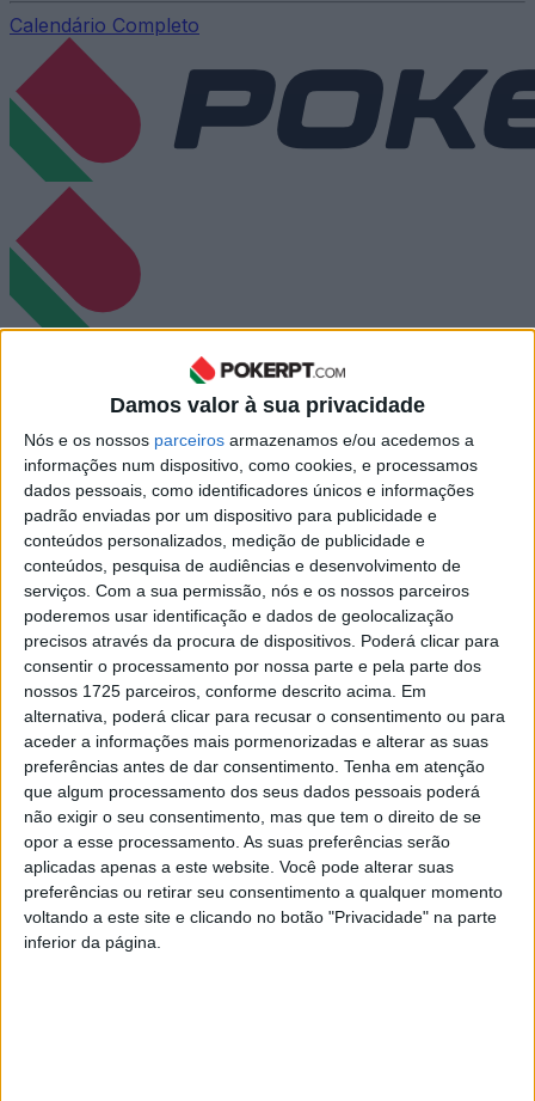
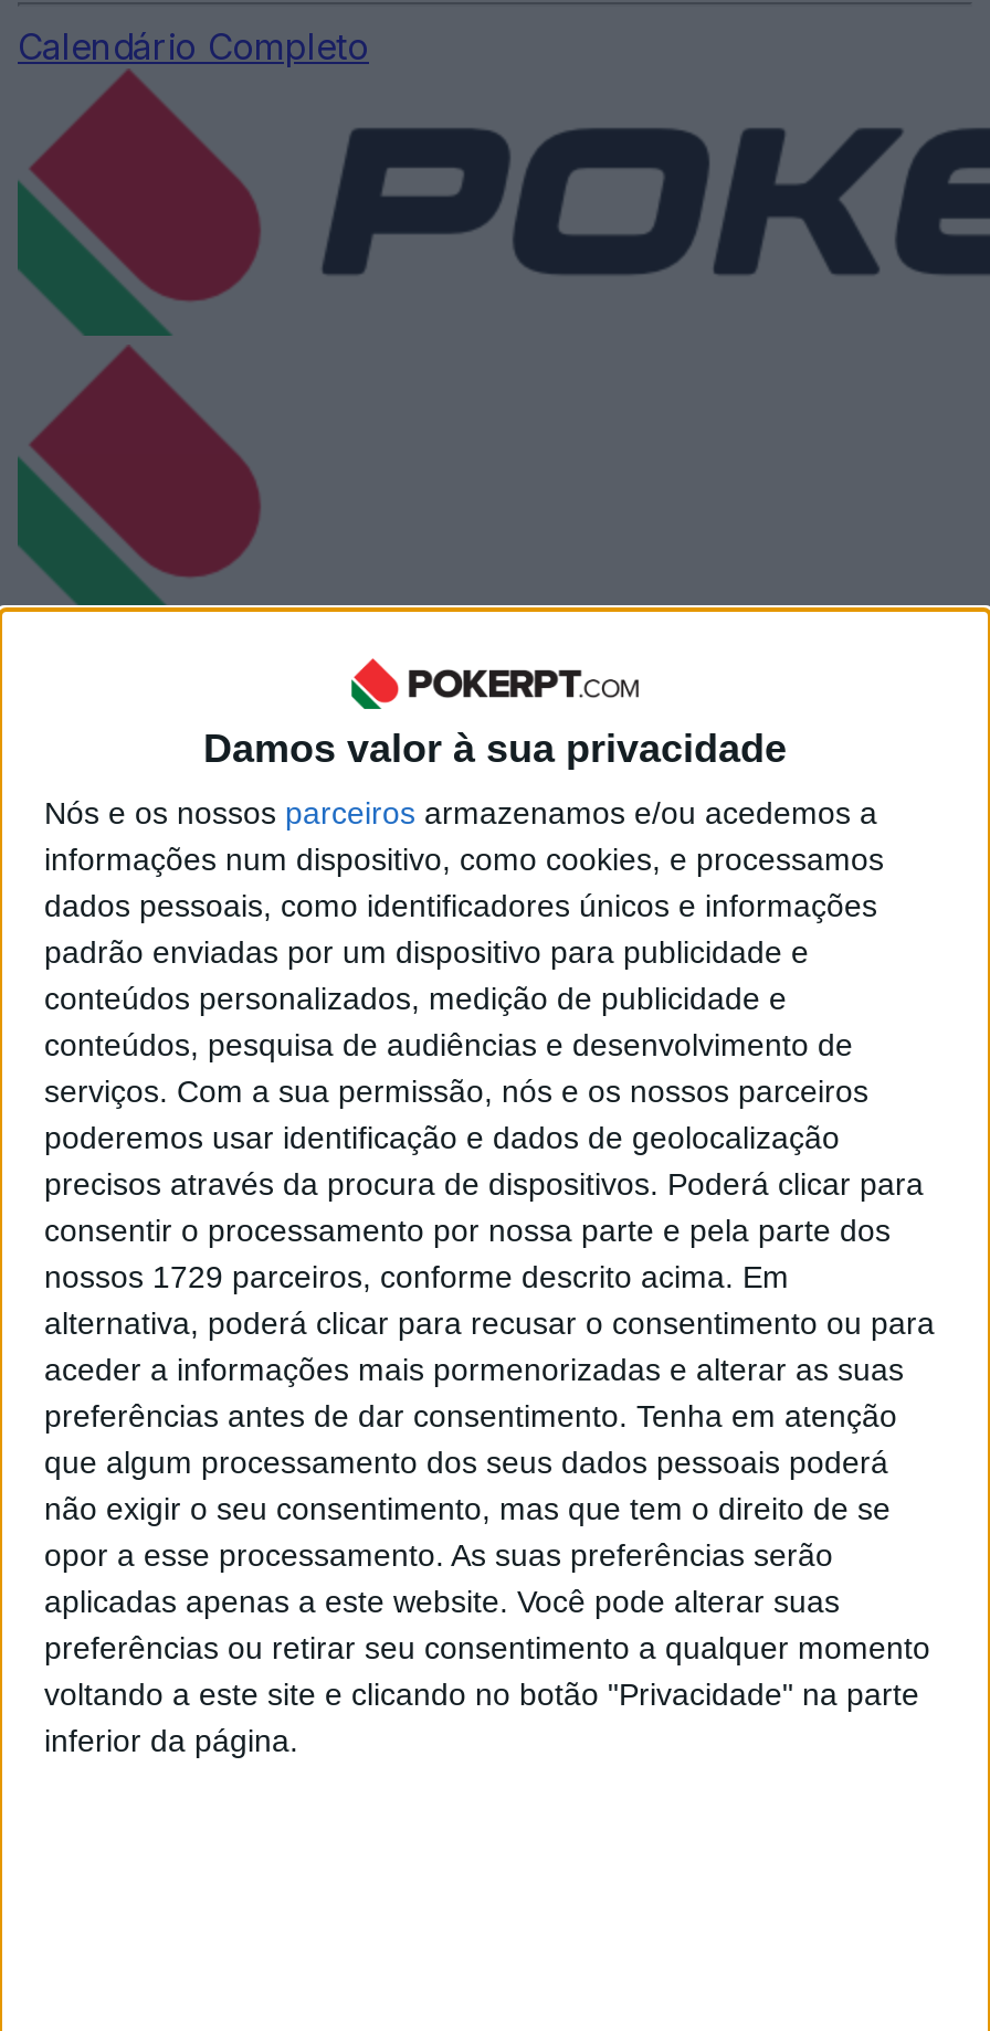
[24,681,426,701] nossos 1725 parceiros, conforme descrito acima. Em -> [44,1259,789,1294] nossos 1729 parceiros, conforme descrito acima. Em

